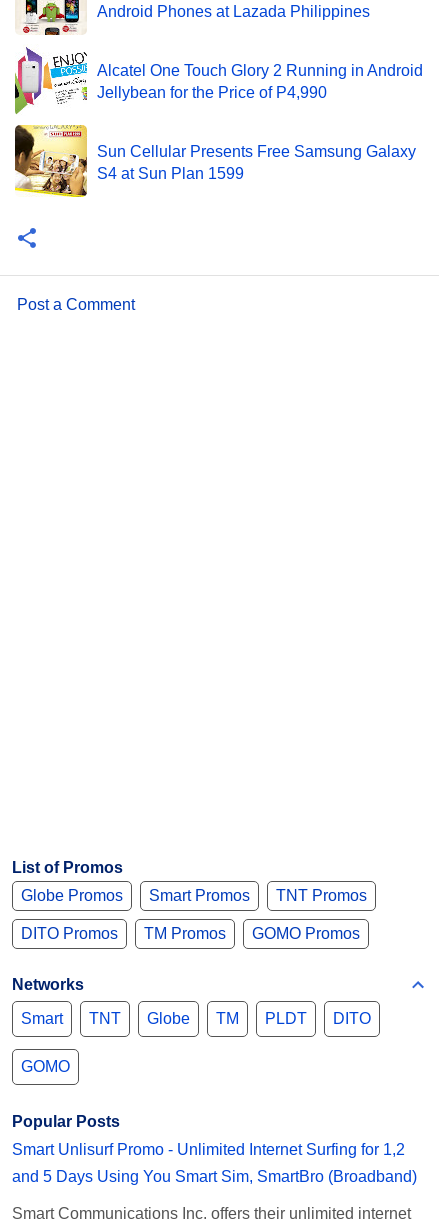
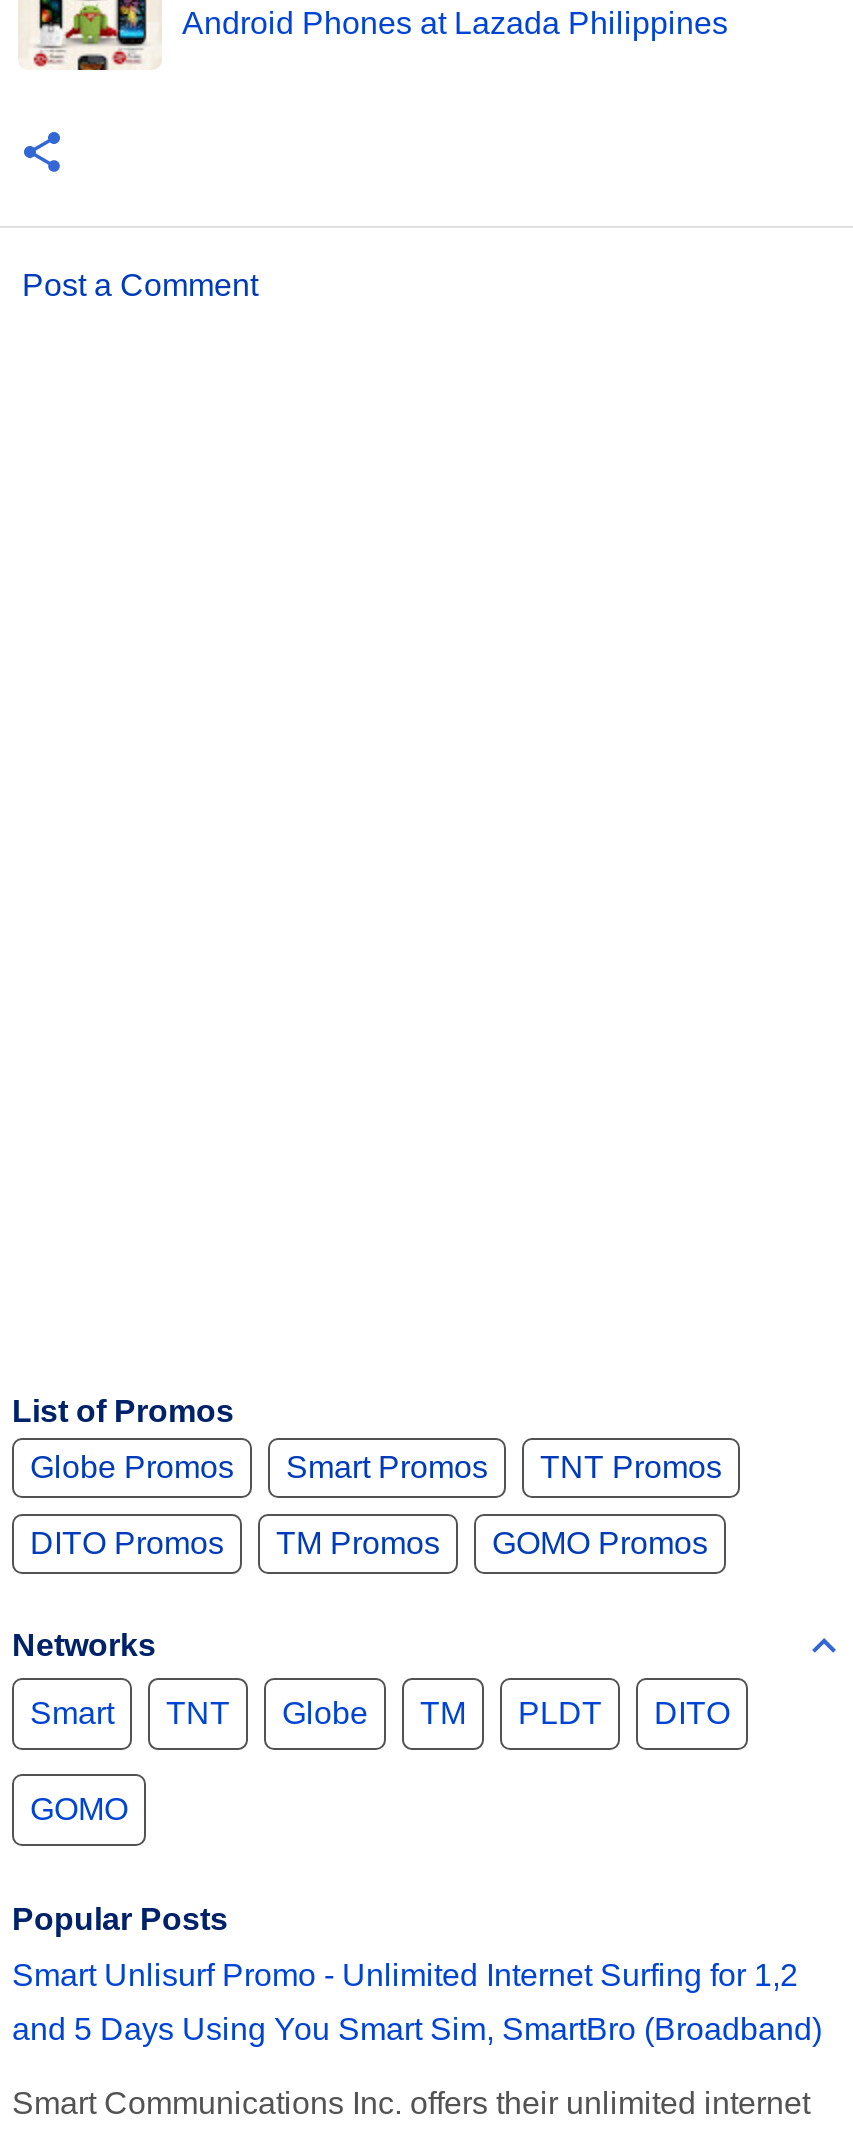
[14,46,423,182] [image] | Alcatel One Touch Glory 2 Running in Android | Jellybean for the Price of P4,990 | Sun Cellular Presents Free Samsung Galaxy | S4 at Sun Plan 1599 -> none
[14,124,88,198] [image] -> none

